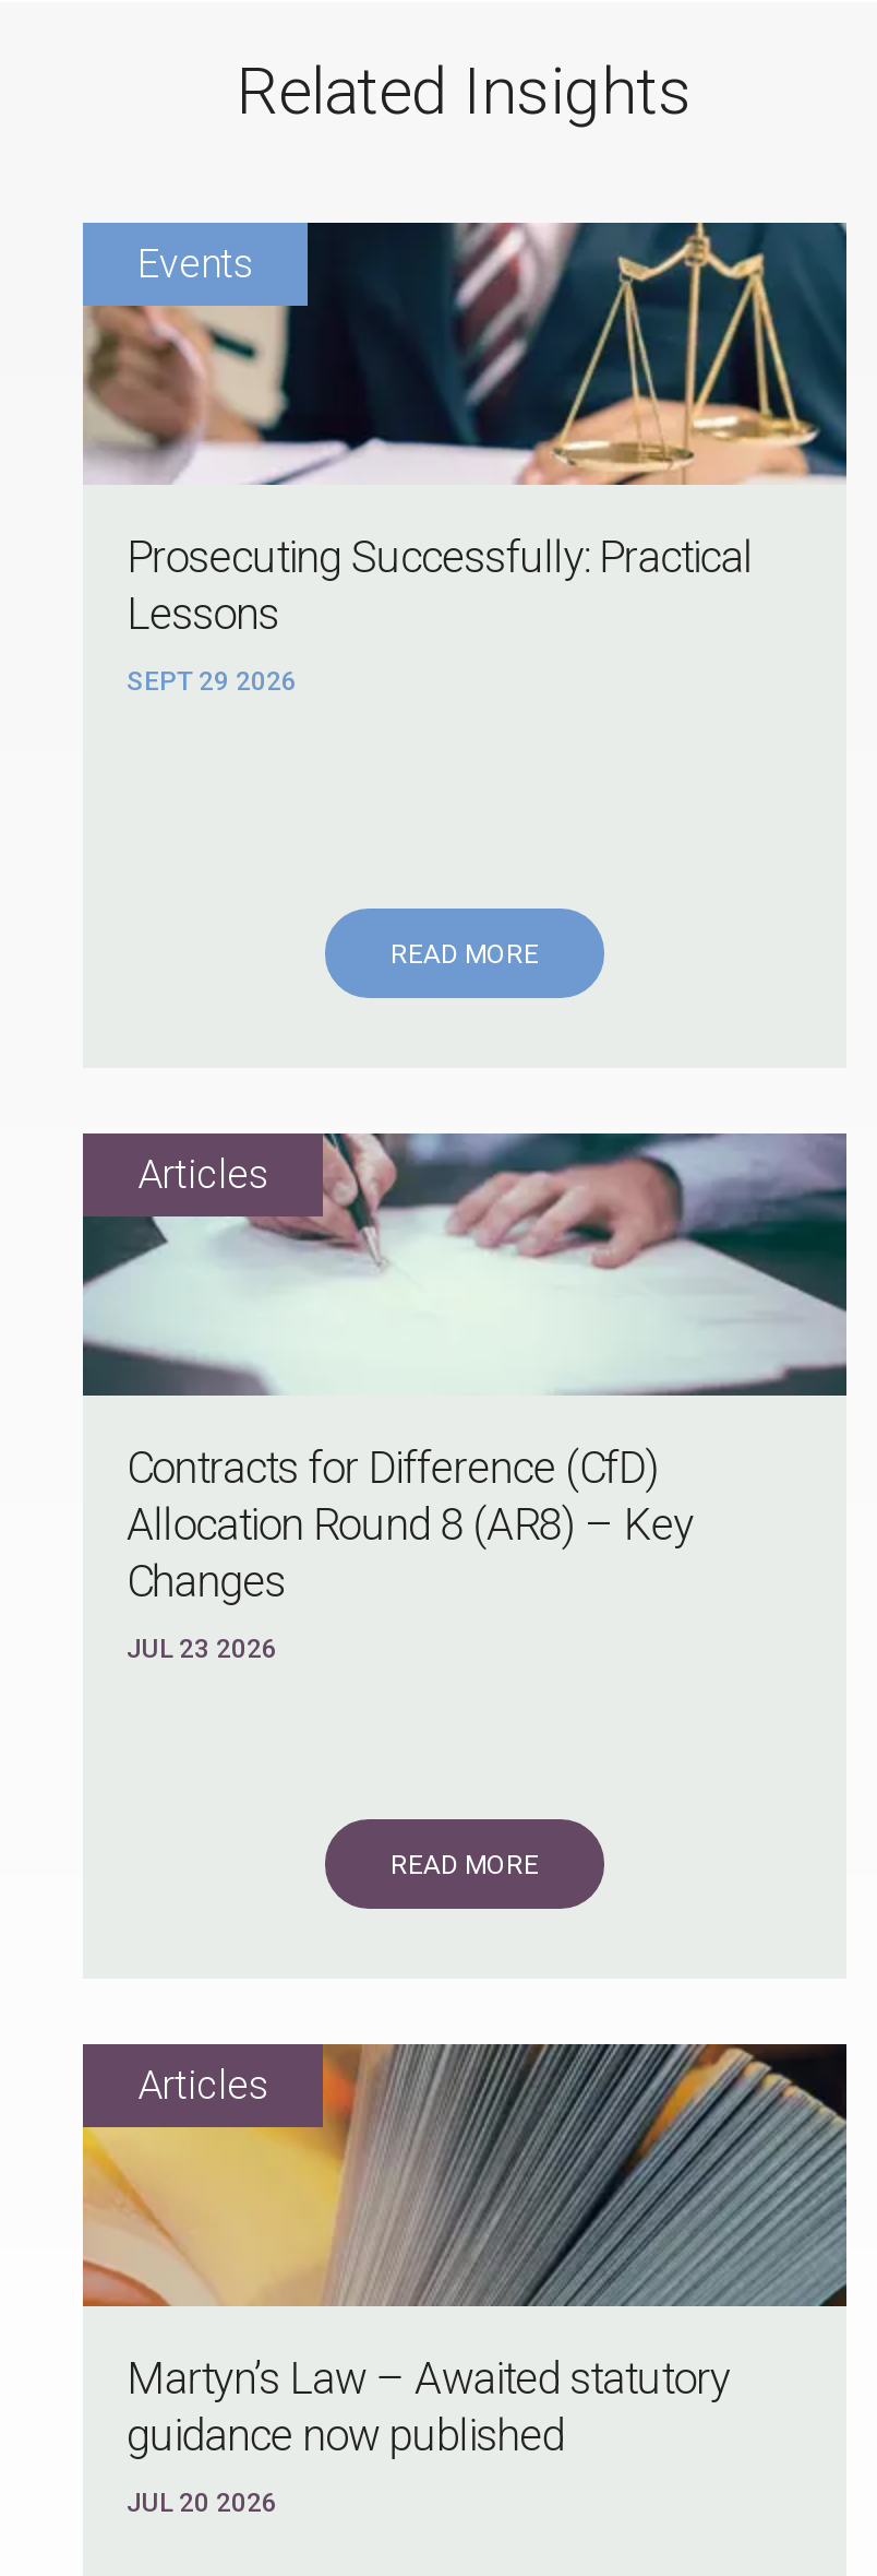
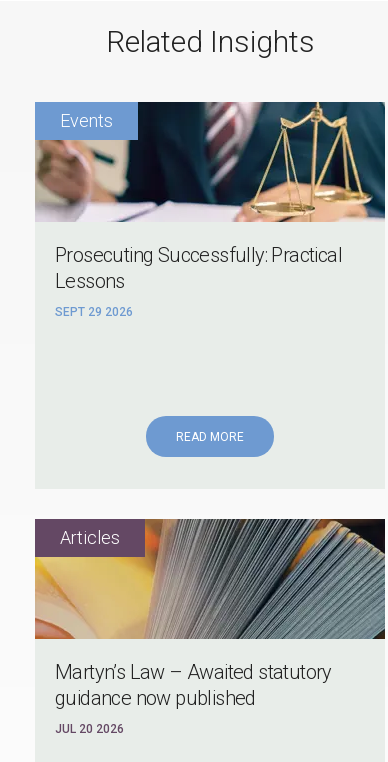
[81,1133,846,1665] [image] | Contracts for Difference (CfD) | Allocation Round 8 (AR8) – Key | Changes | JUL 23 2026 -> none
[391,1851,539,1881] READ MORE -> none

